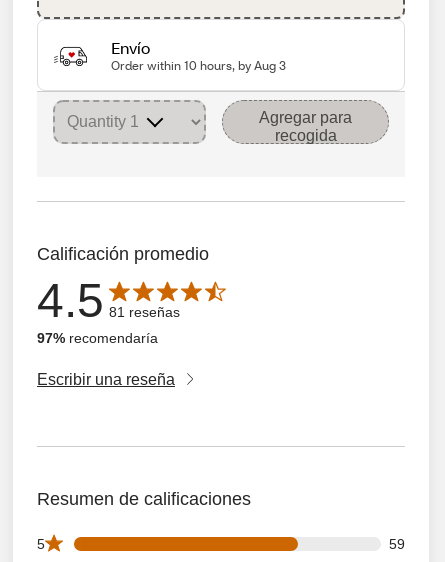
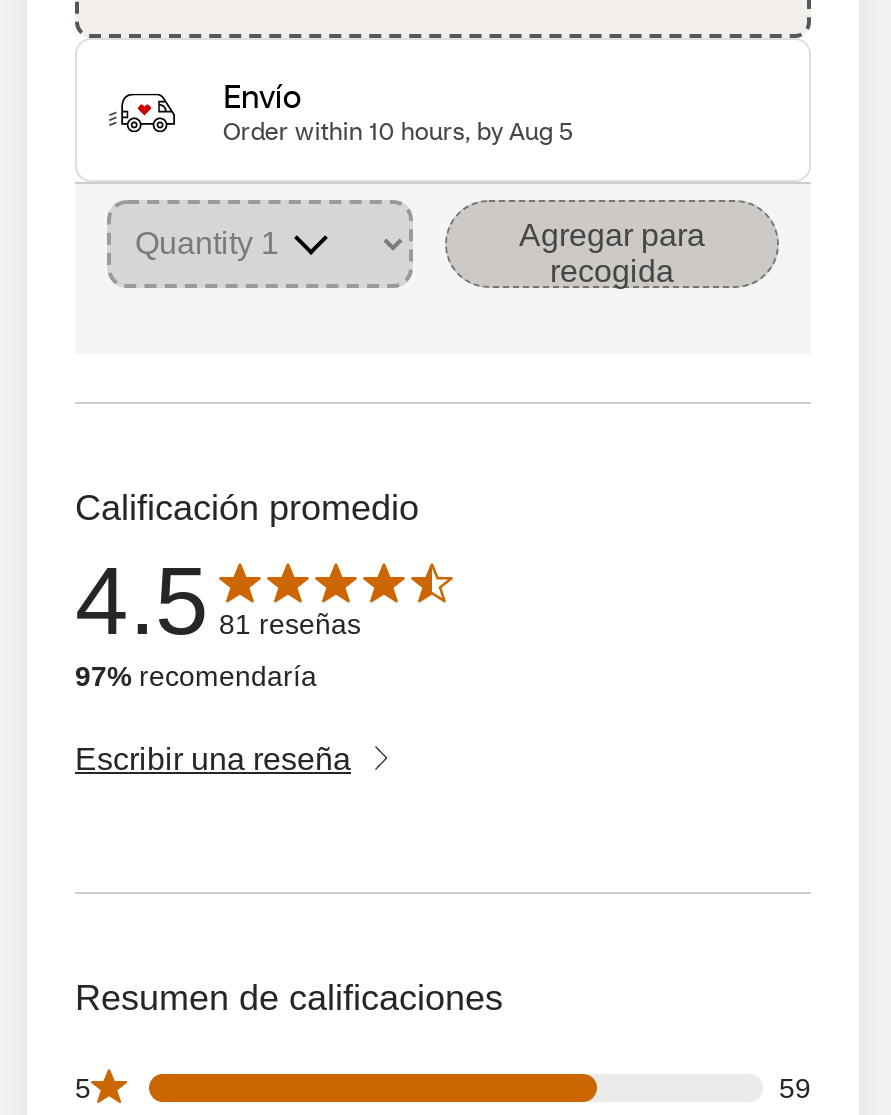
[111,58,286,73] Order within 10 hours, by Aug 3 -> [223,116,573,146] Order within 10 hours, by Aug 5

